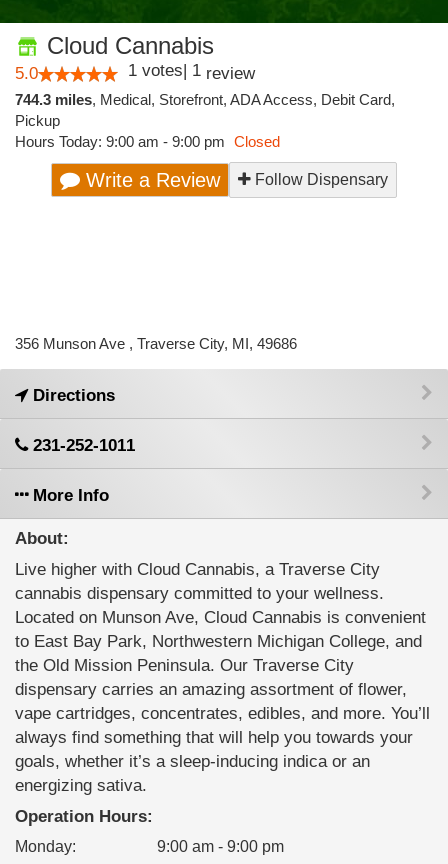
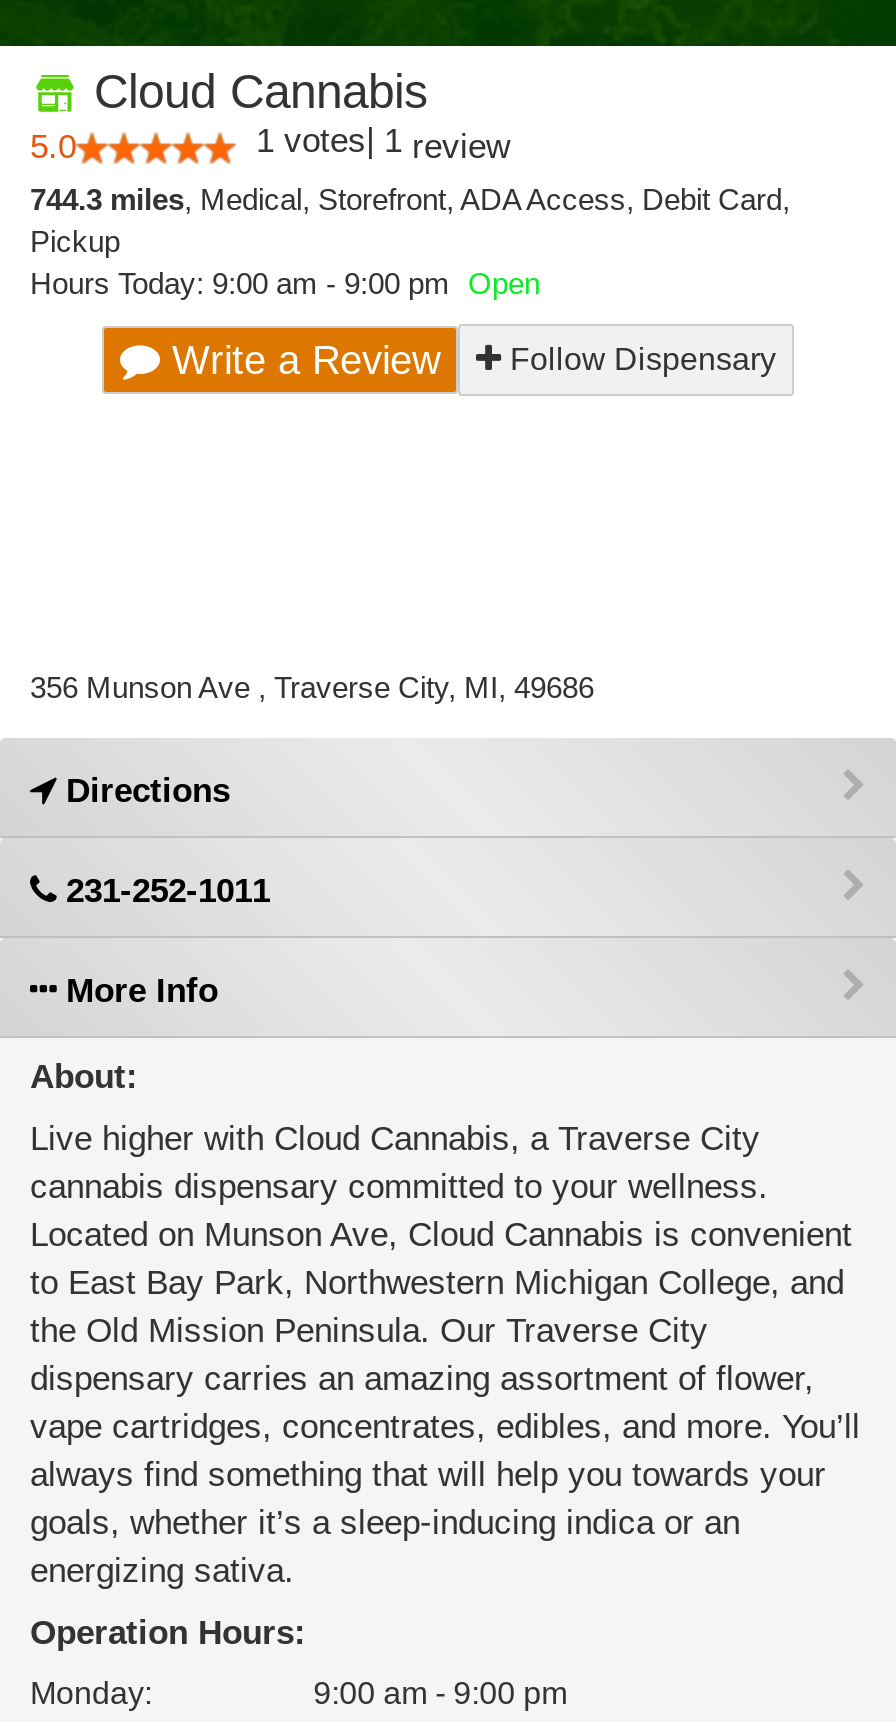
[15,133,280,150] Hours Today: 9:00 am - 9:00 pm Closed -> [30,266,540,300] Hours Today: 9:00 am - 9:00 pm Open

